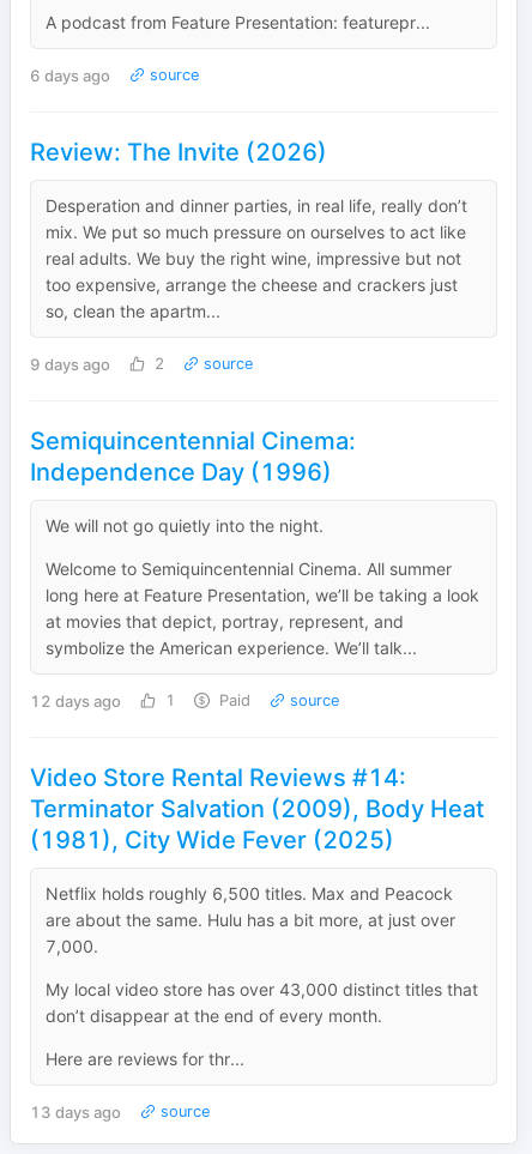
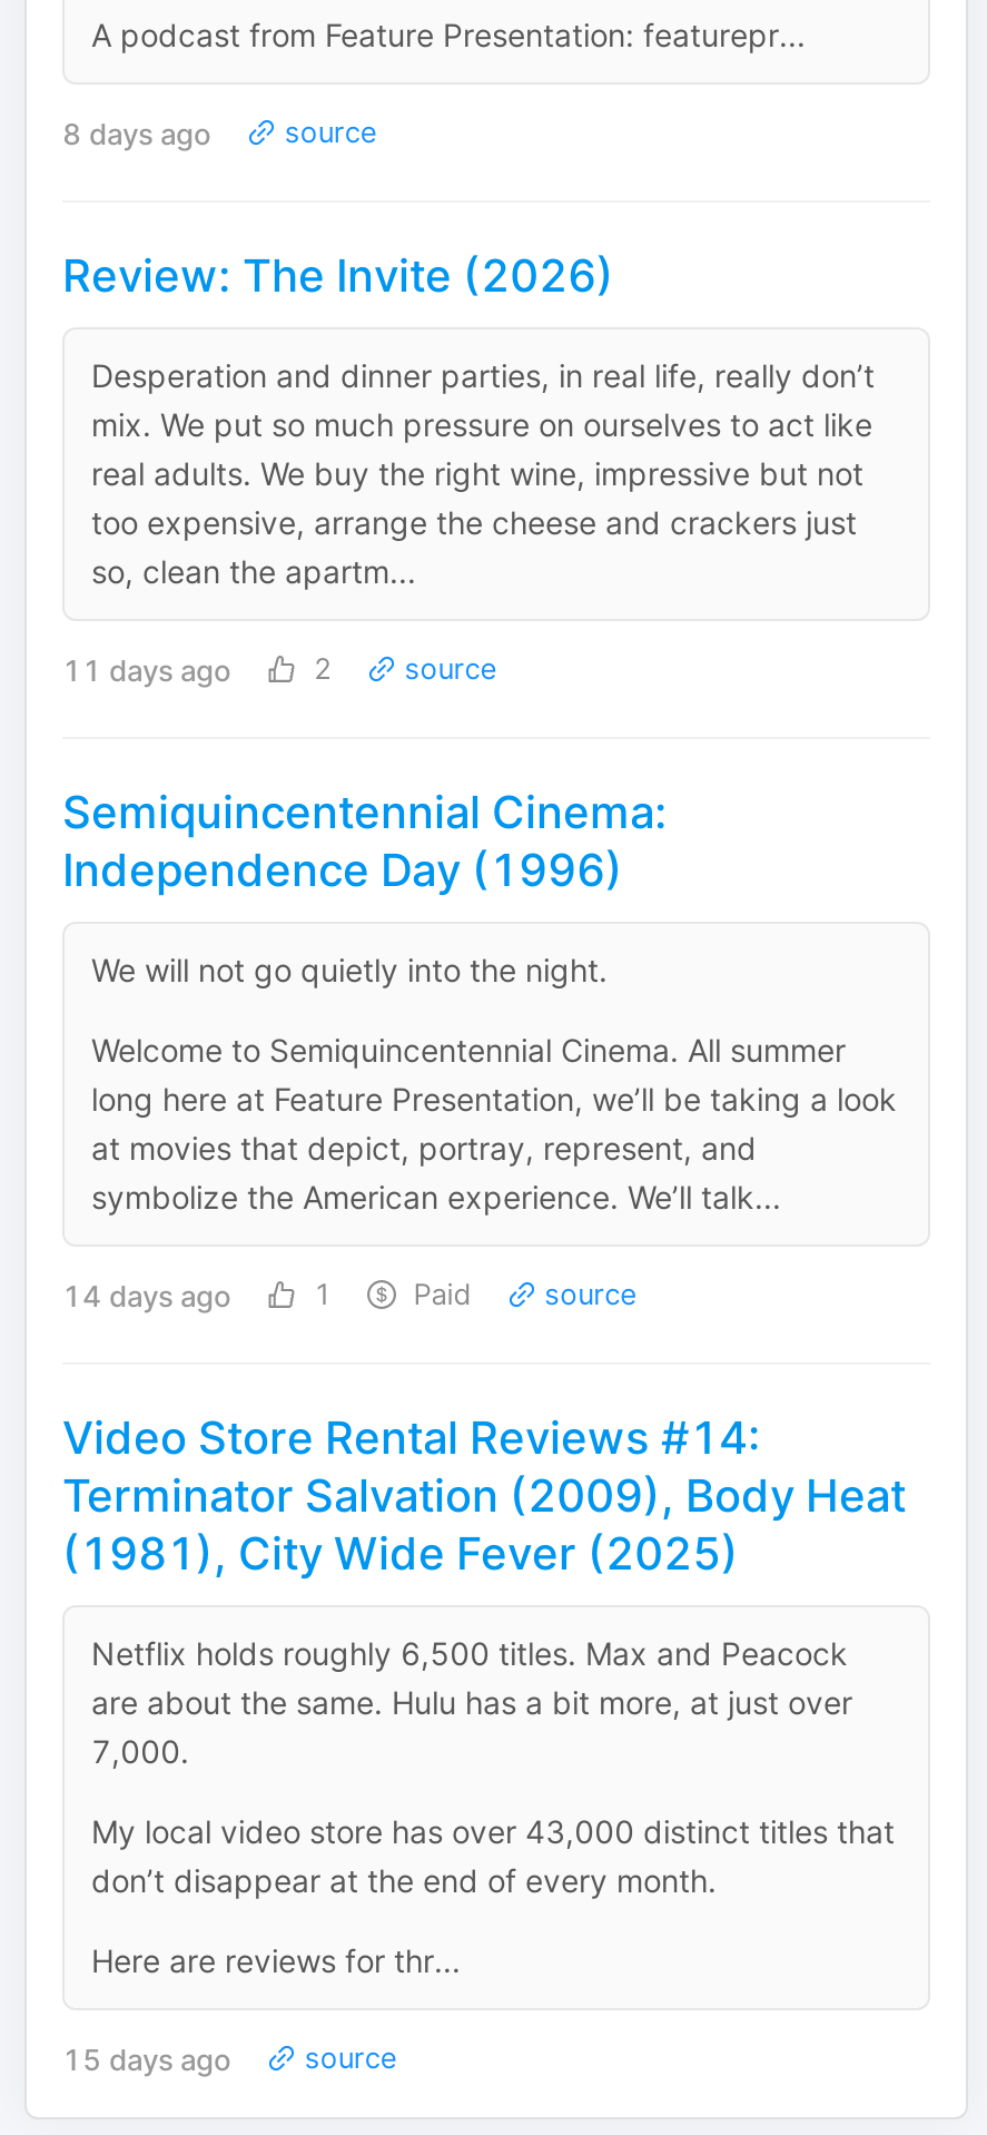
[30,65,200,84] 6 days ago source -> [62,115,378,150] 8 days ago source
[30,354,110,373] 9 days ago -> [62,651,231,687] 11 days ago
[30,691,121,710] 12 days ago -> [62,1277,231,1312] 14 days ago
[30,1102,211,1121] 13 days ago source -> [62,2040,398,2076] 15 days ago source

